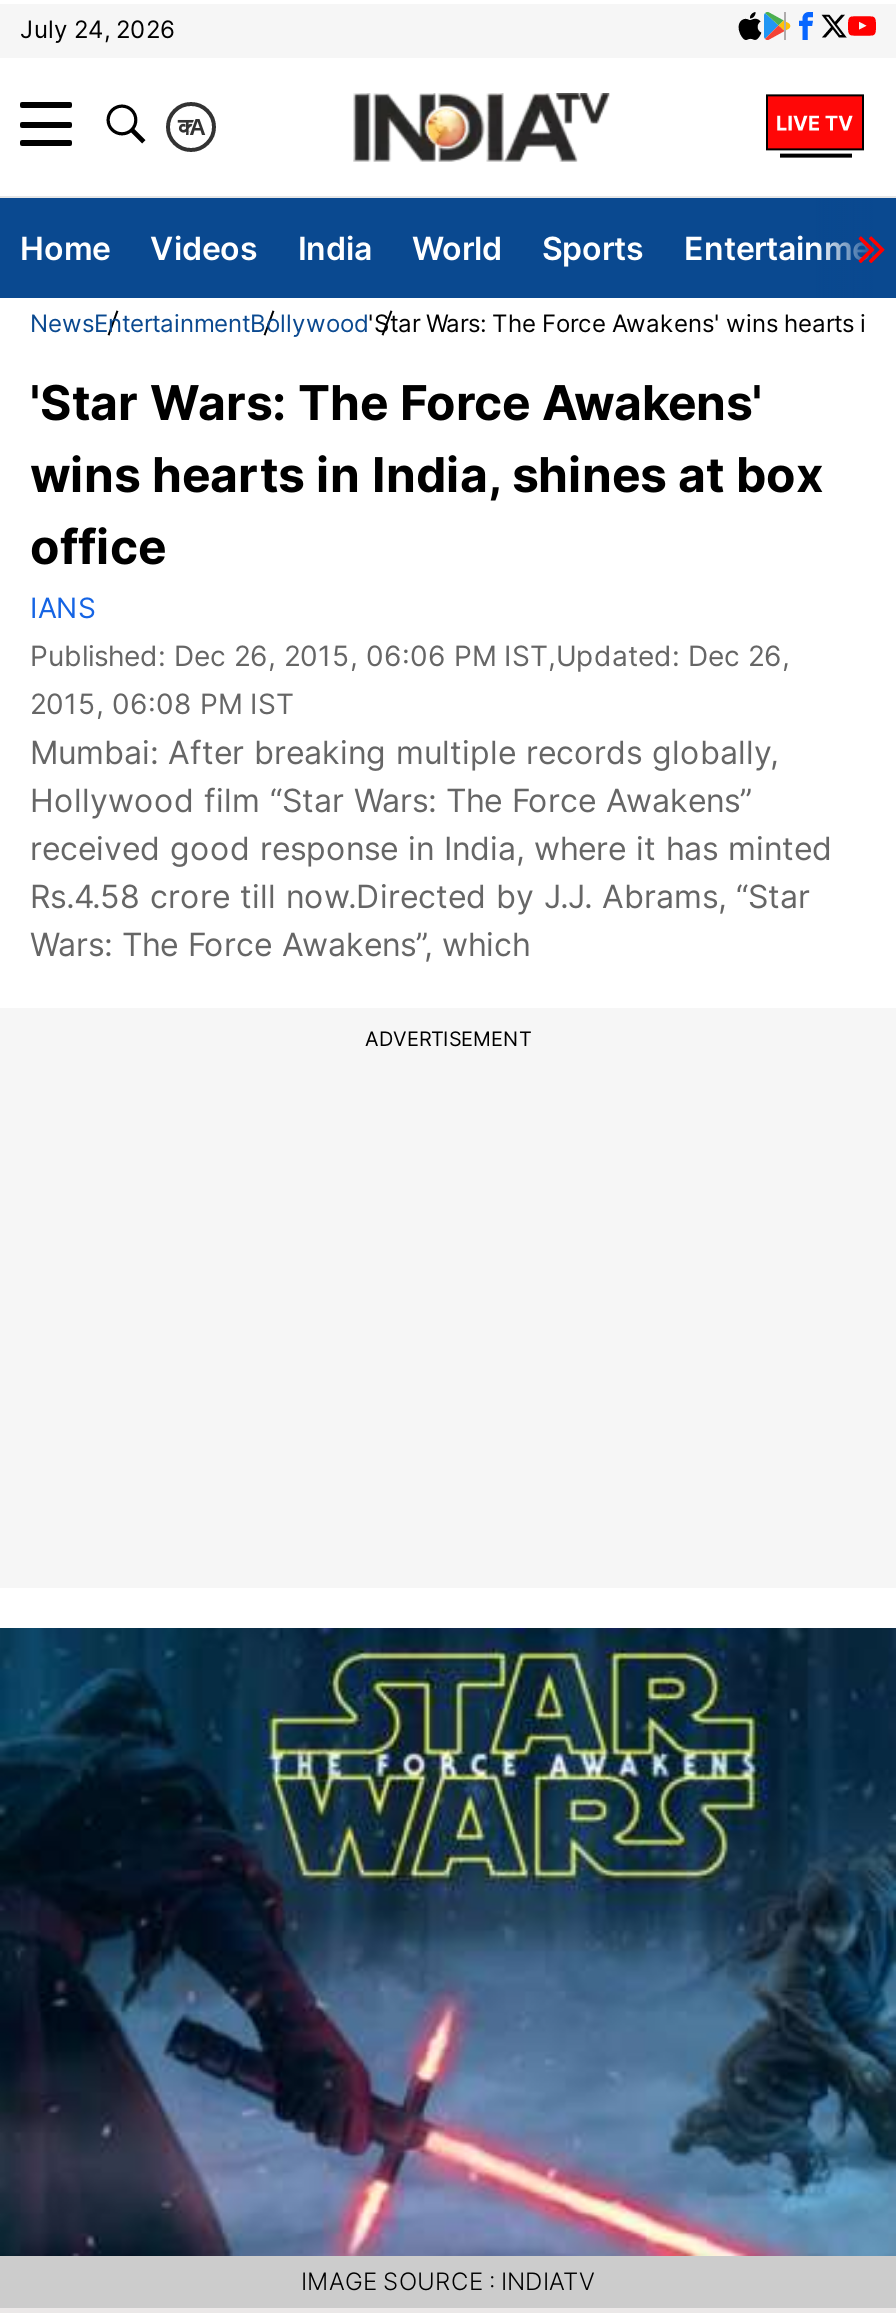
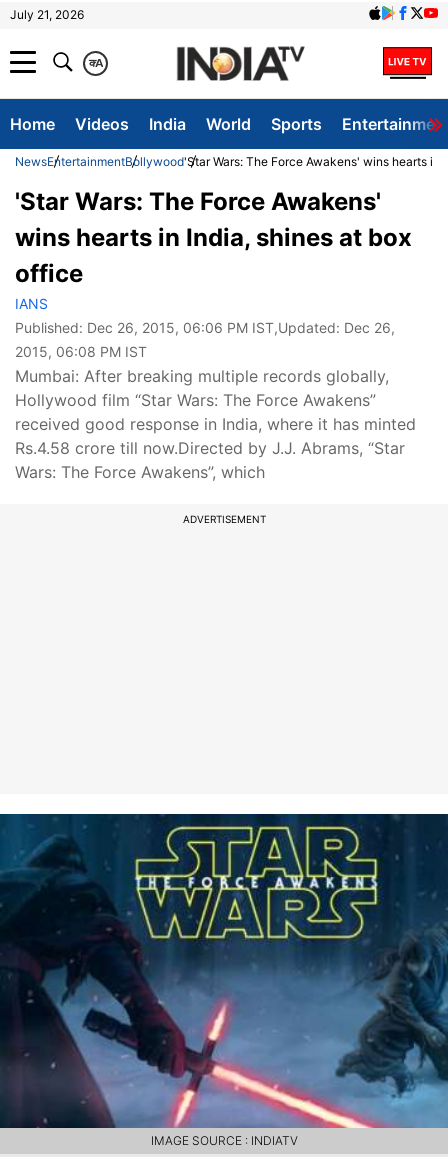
[20,14,174,44] July 24, 2026 -> [10,7,84,22] July 21, 2026

